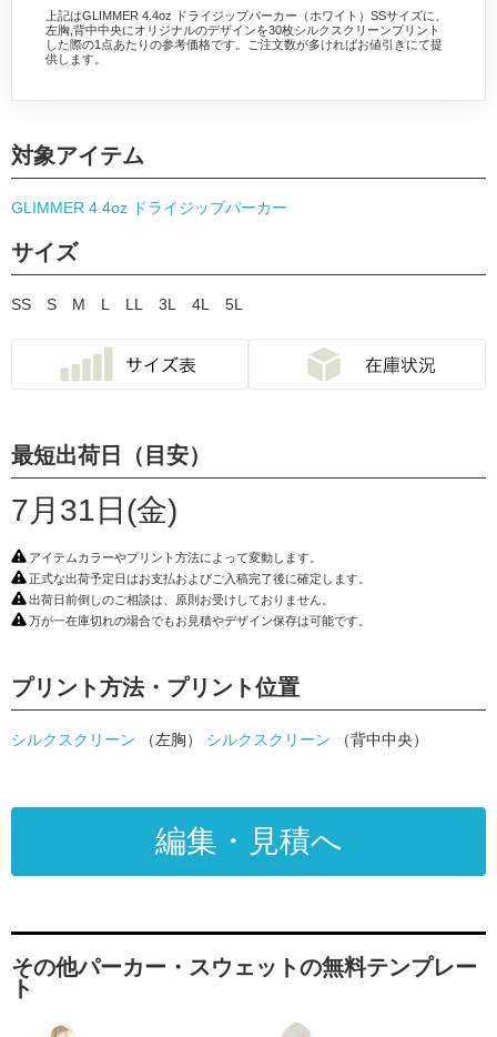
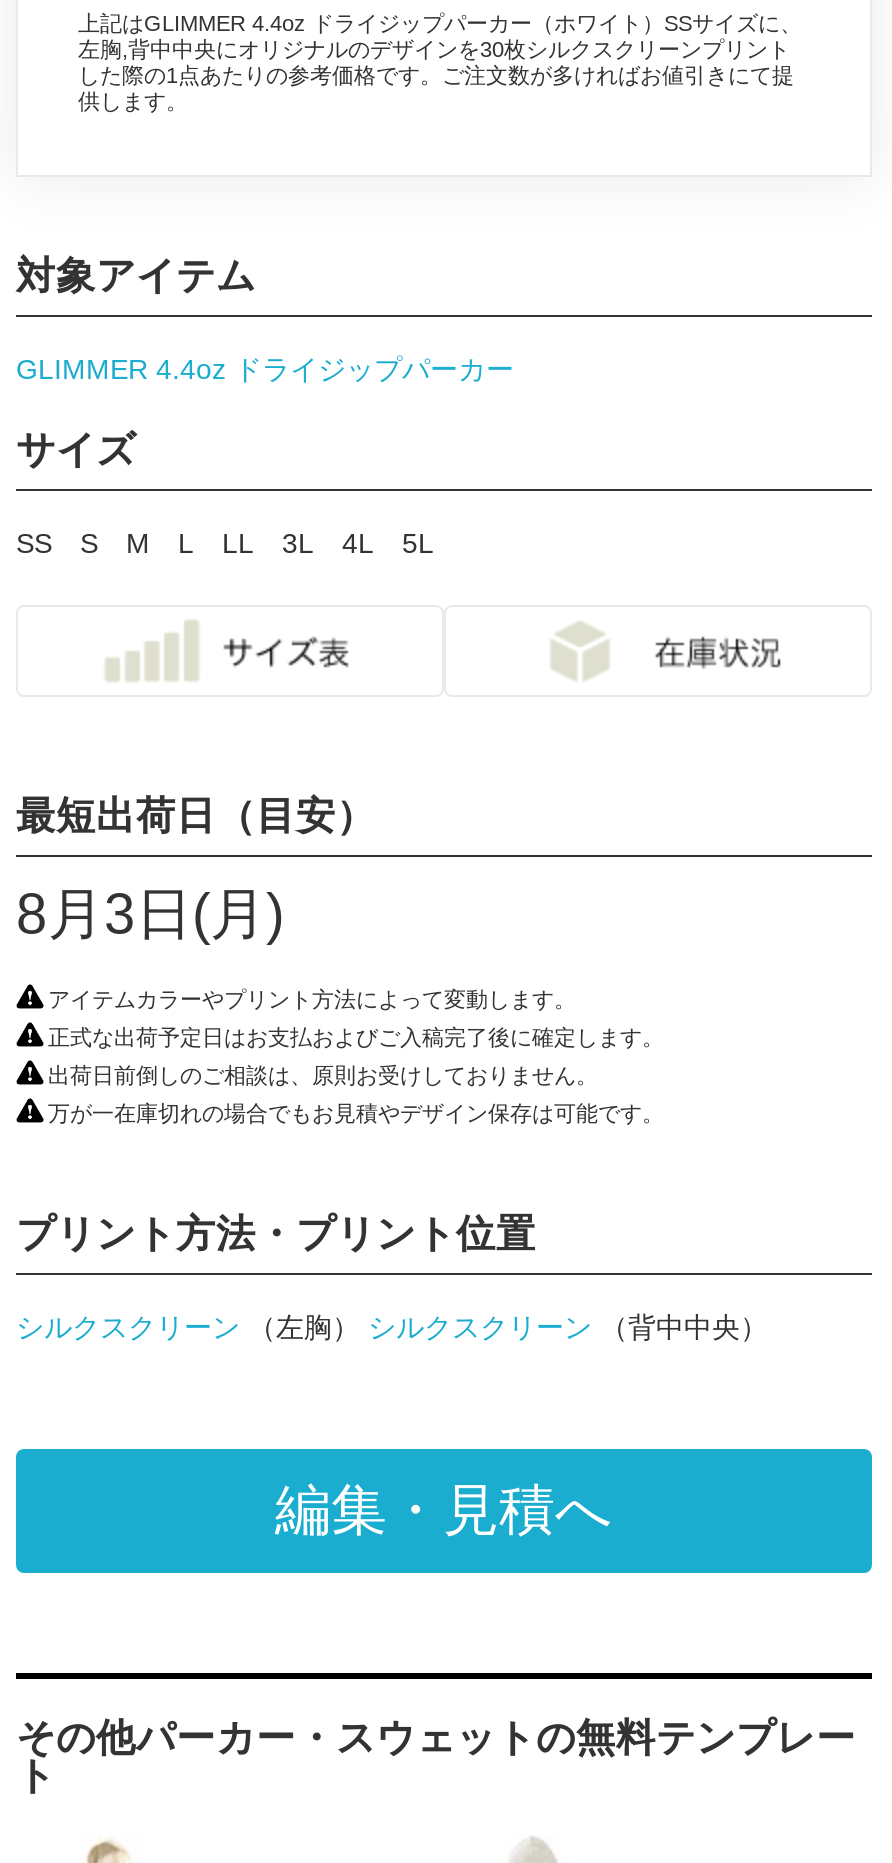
[11,493,177,527] 7月31日(金) -> [16,883,284,945] 8月3日(月)

